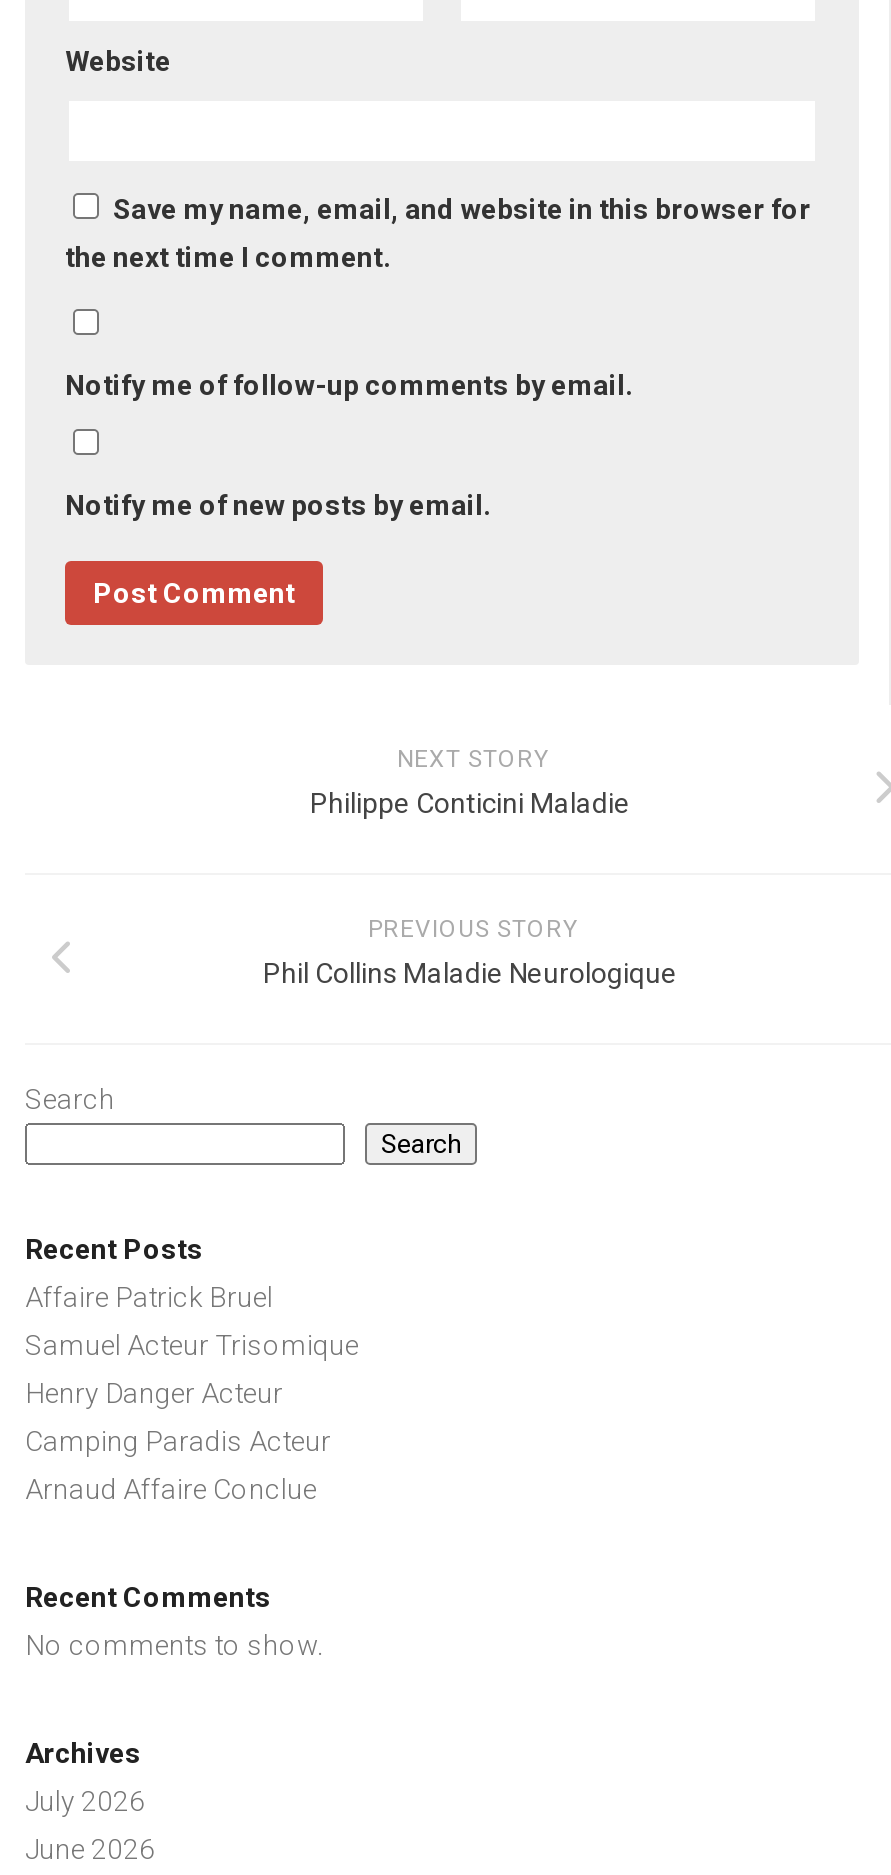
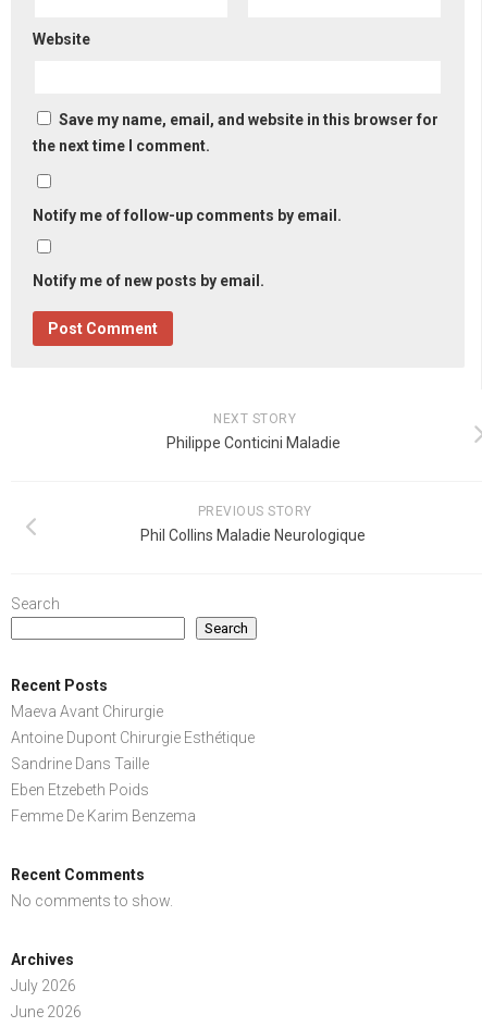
[25,1282,273,1314] Affaire Patrick Bruel -> [11,703,163,721] Maeva Avant Chirurgie
[25,1330,359,1362] Samuel Acteur Trisomique -> [11,729,255,747] Antoine Dupont Chirurgie Esthétique
[25,1378,283,1410] Henry Danger Acteur -> [11,755,149,773] Sandrine Dans Taille
[25,1426,331,1458] Camping Paradis Acteur -> [11,781,149,799] Eben Etzebeth Poids
[25,1474,317,1506] Arnaud Affaire Conclue -> [11,808,196,825] Femme De Karim Benzema

